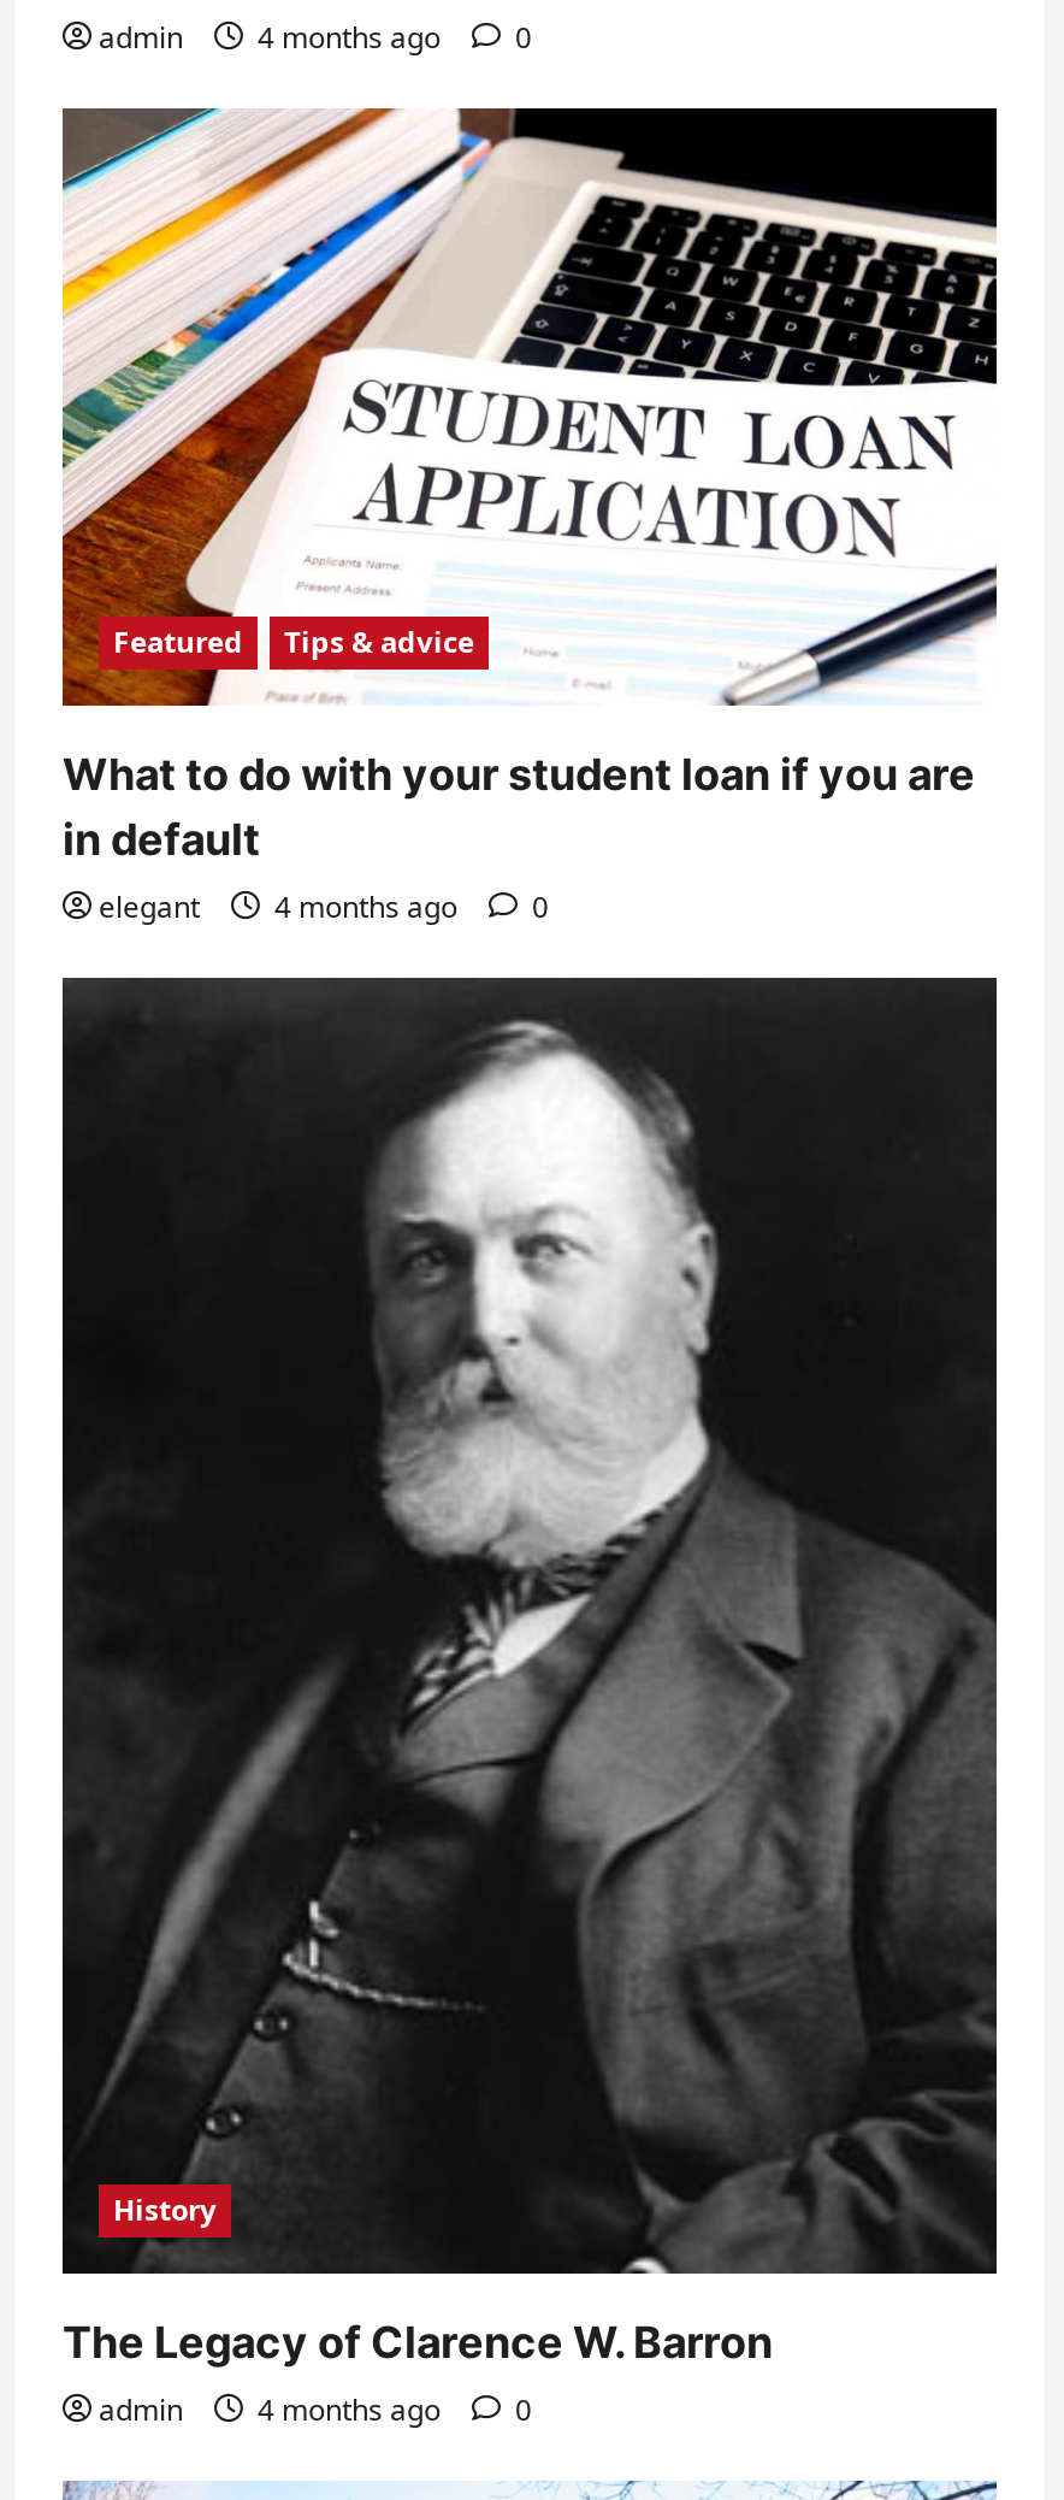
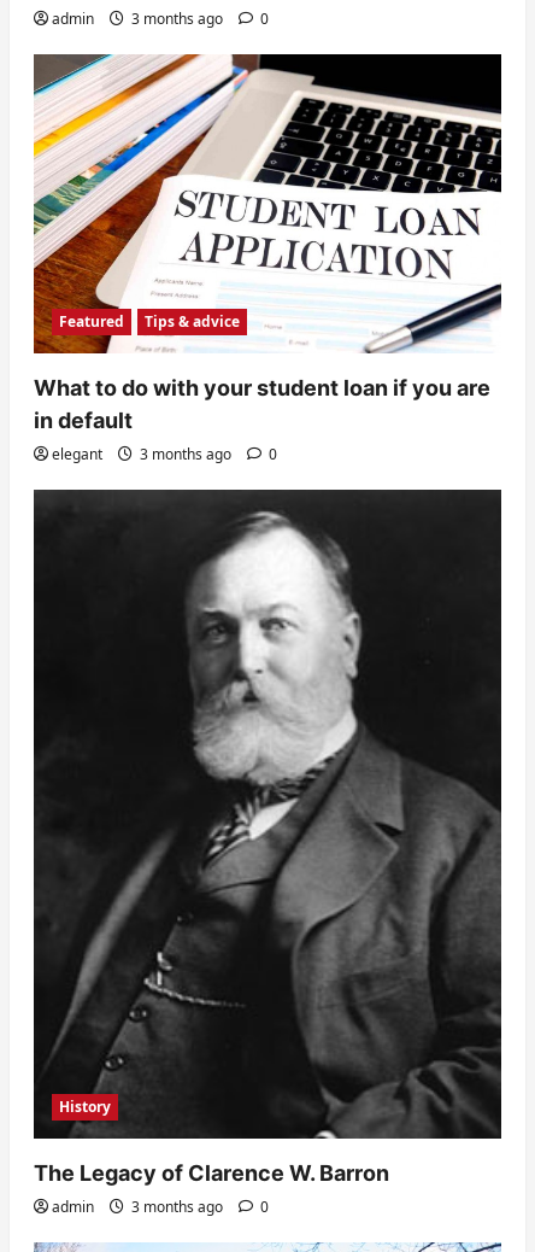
[99,16,532,57] admin 4 months ago 0 -> [52,8,269,28] admin 3 months ago 0
[99,887,549,928] elegant 4 months ago 0 -> [52,444,277,465] elegant 3 months ago 0
[99,2388,532,2429] admin 4 months ago 0 -> [52,1196,269,1217] admin 3 months ago 0

